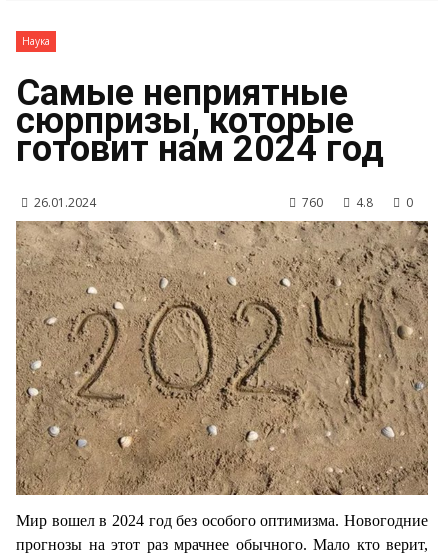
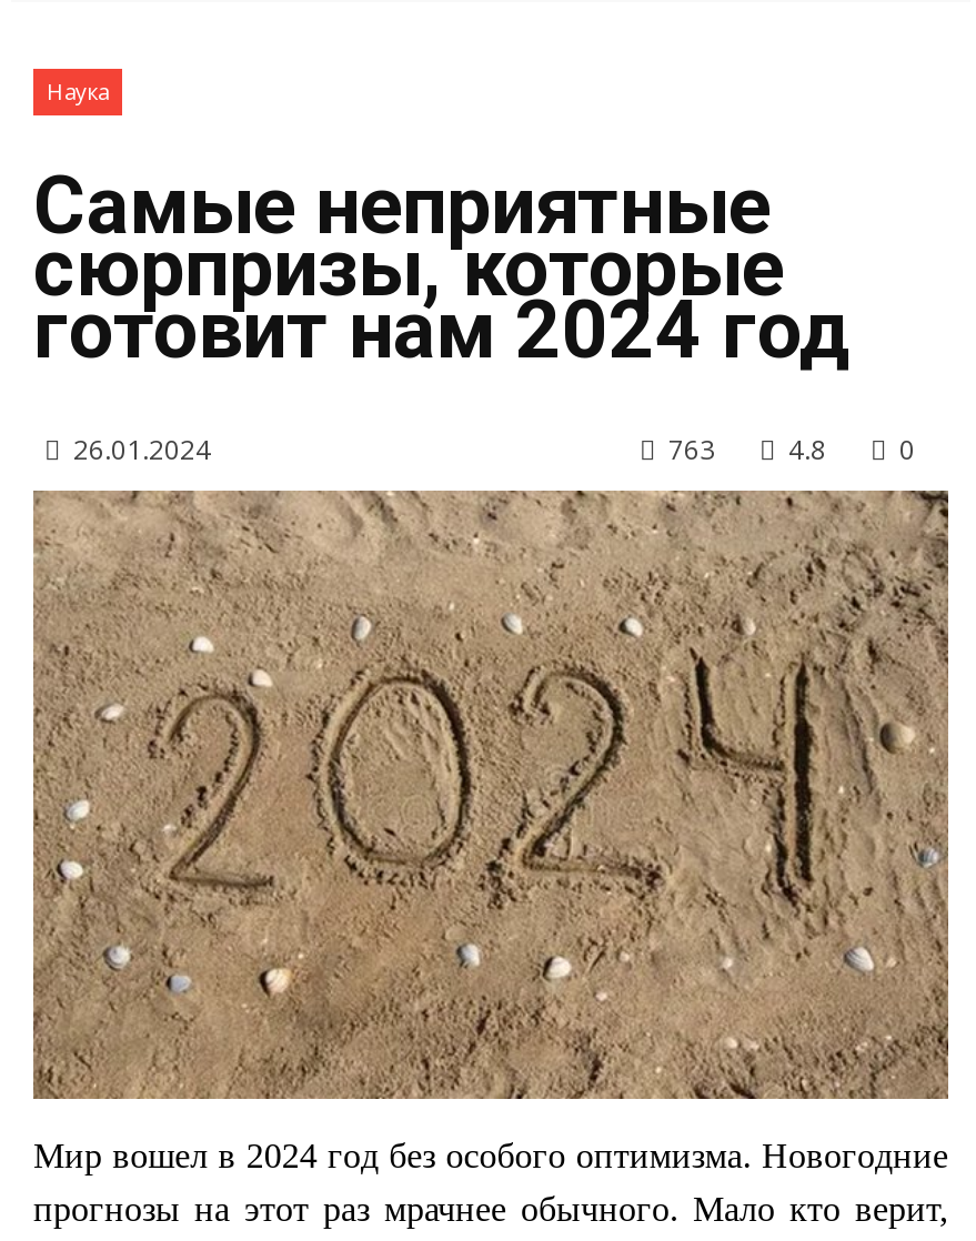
[299,194,413,211] 760 4.8 0 -> [662,430,915,468] 763 4.8 0

